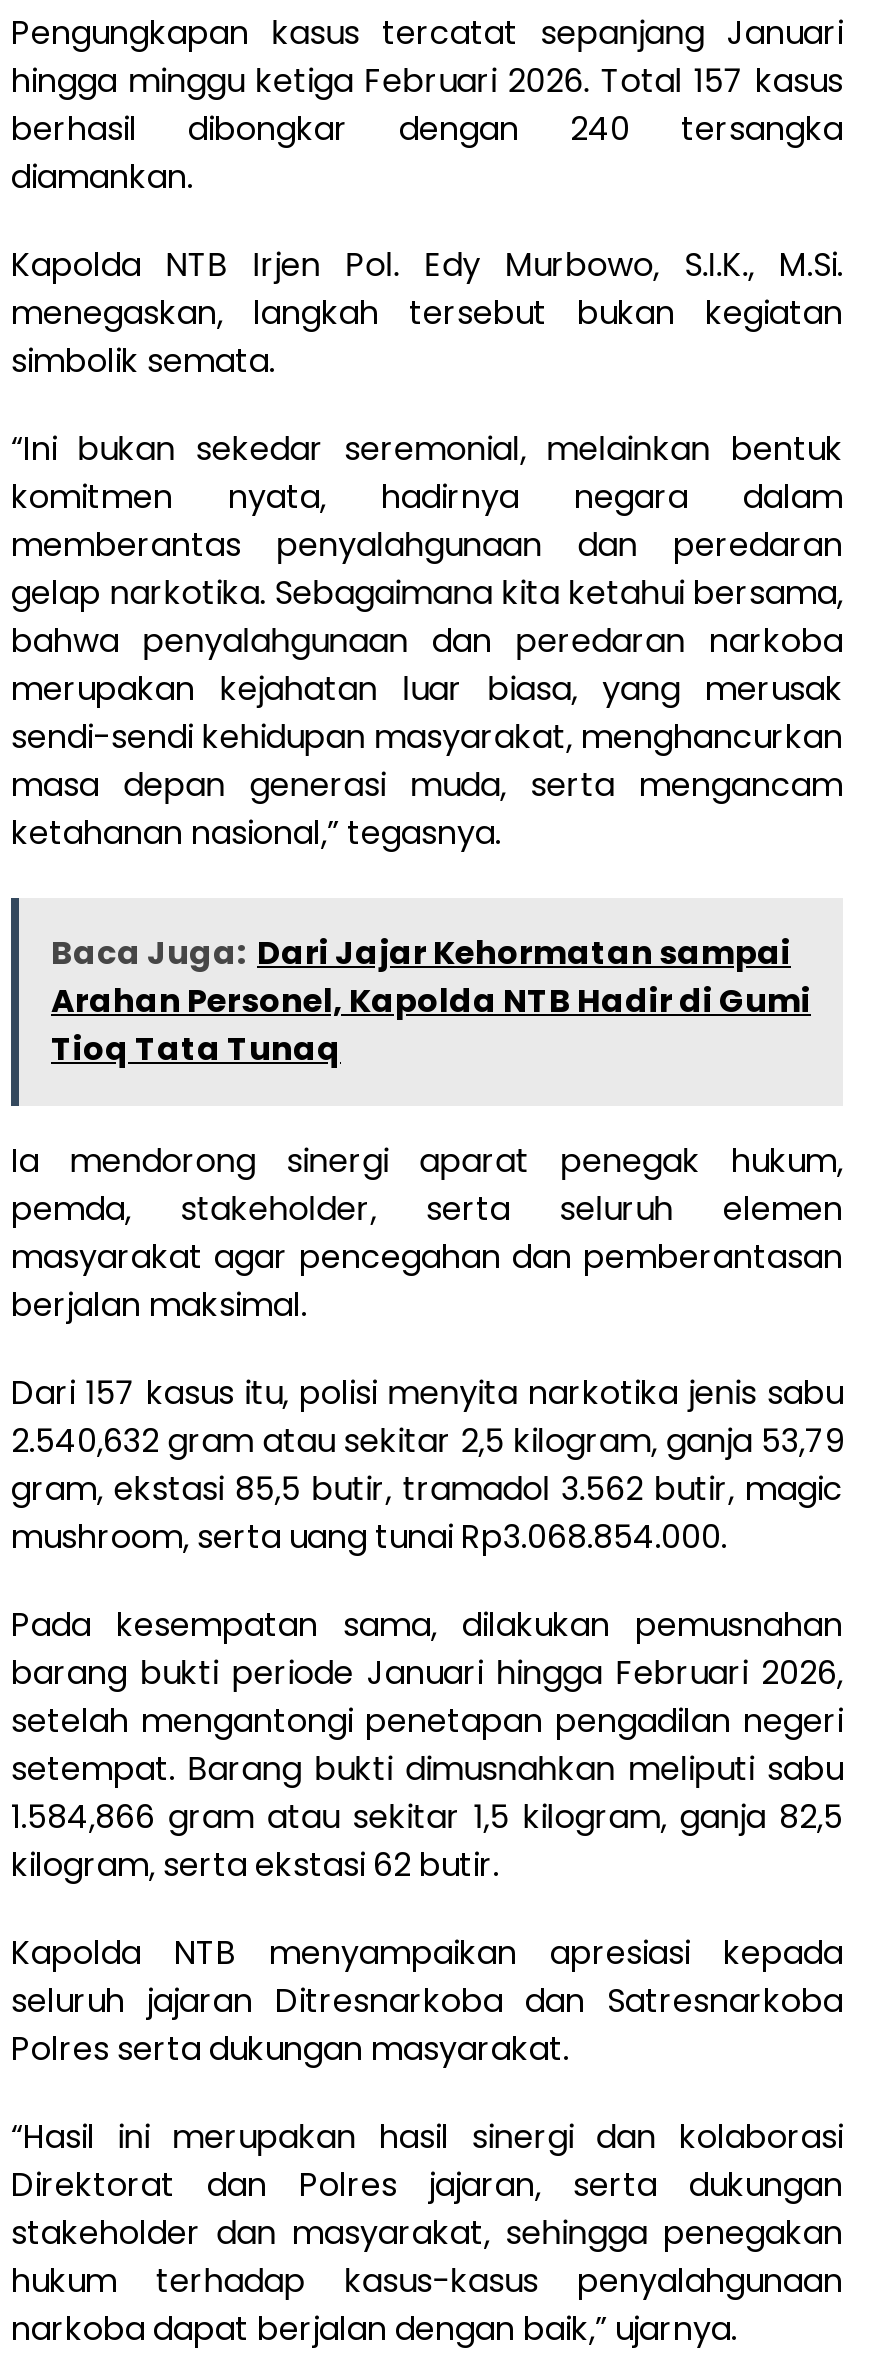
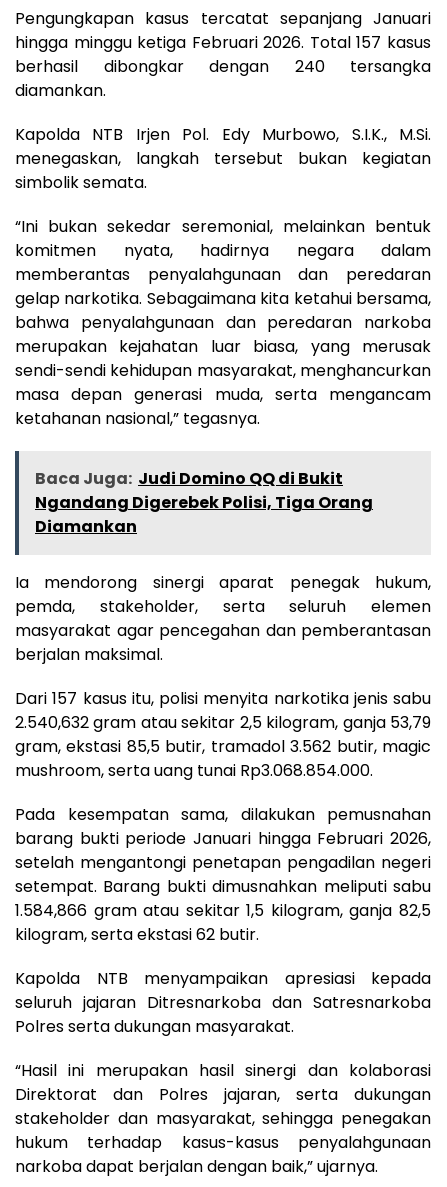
[51,930,811,1072] Baca Juga: Dari Jajar Kehormatan sampai | Arahan Personel, Kapolda NTB Hadir di Gumi | Tioq Tata Tunaq -> [35,467,373,538] Baca Juga: Judi Domino QQ di Bukit | Ngandang Digerebek Polisi, Tiga Orang | Diamankan

